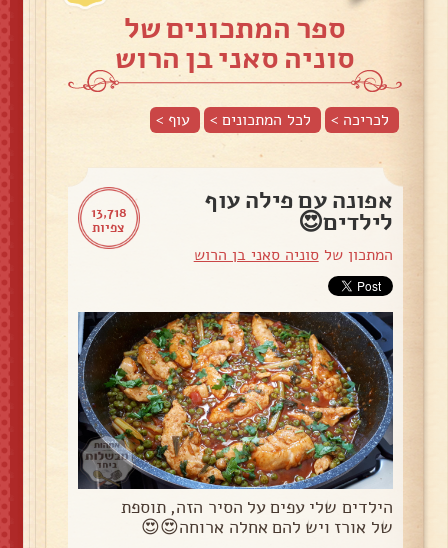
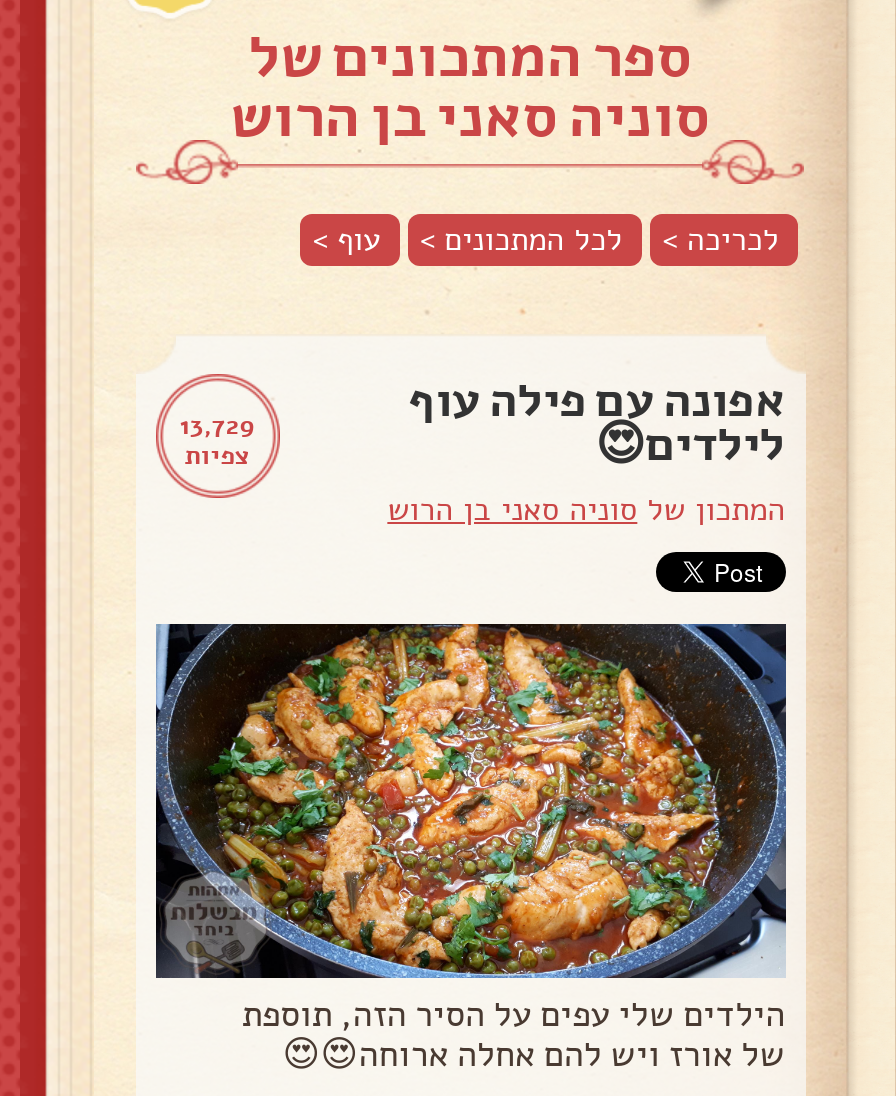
[91,204,127,222] 13,718 -> [180,408,256,444] 13,729

